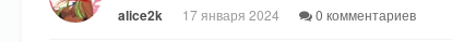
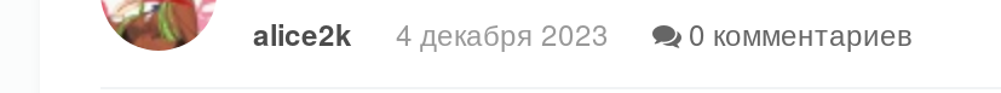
[118,5,416,25] alice2k 17 января 2024 0 комментариев -> [253,12,911,56] alice2k 4 декабря 2023 0 комментариев

